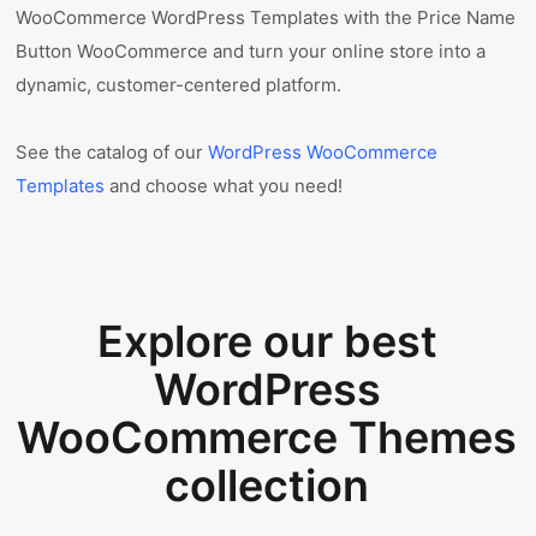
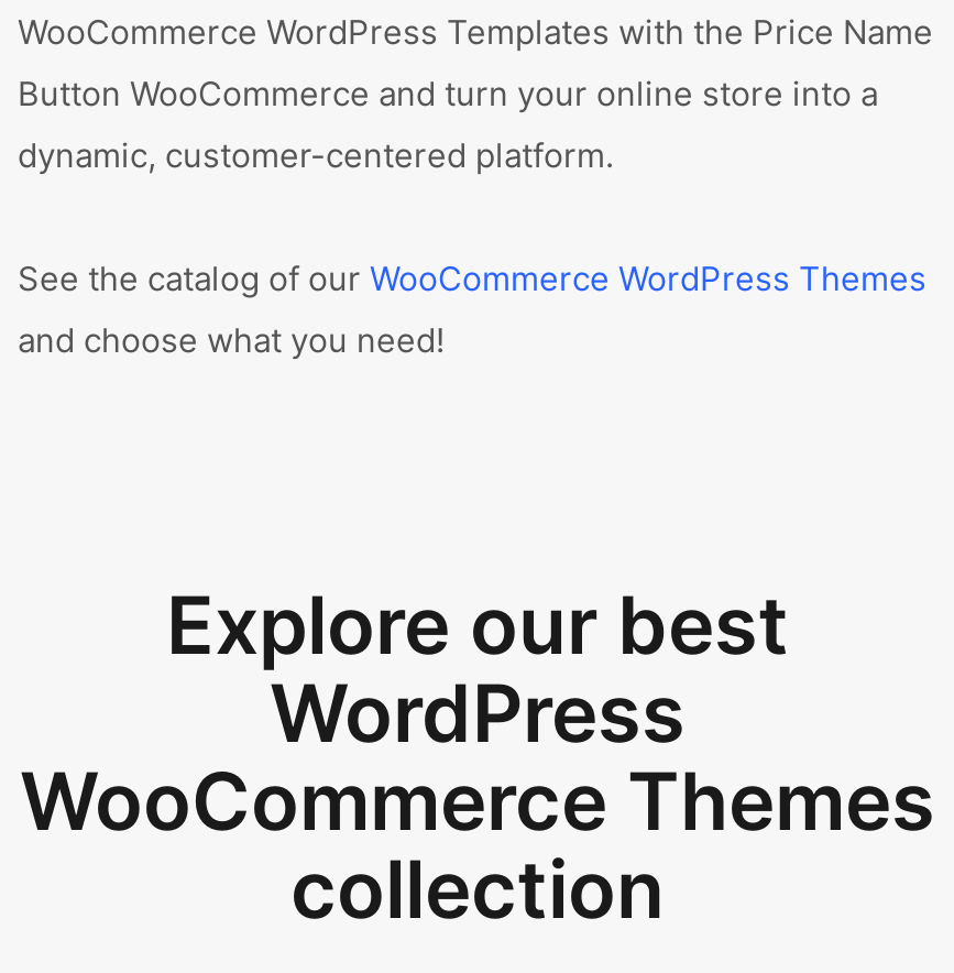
[16,141,437,163] See the catalog of our WordPress WooCommerce -> [18,258,926,299] See the catalog of our WooCommerce WordPress Themes
[16,174,343,197] Templates and choose what you need! -> [18,319,445,361] and choose what you need!

